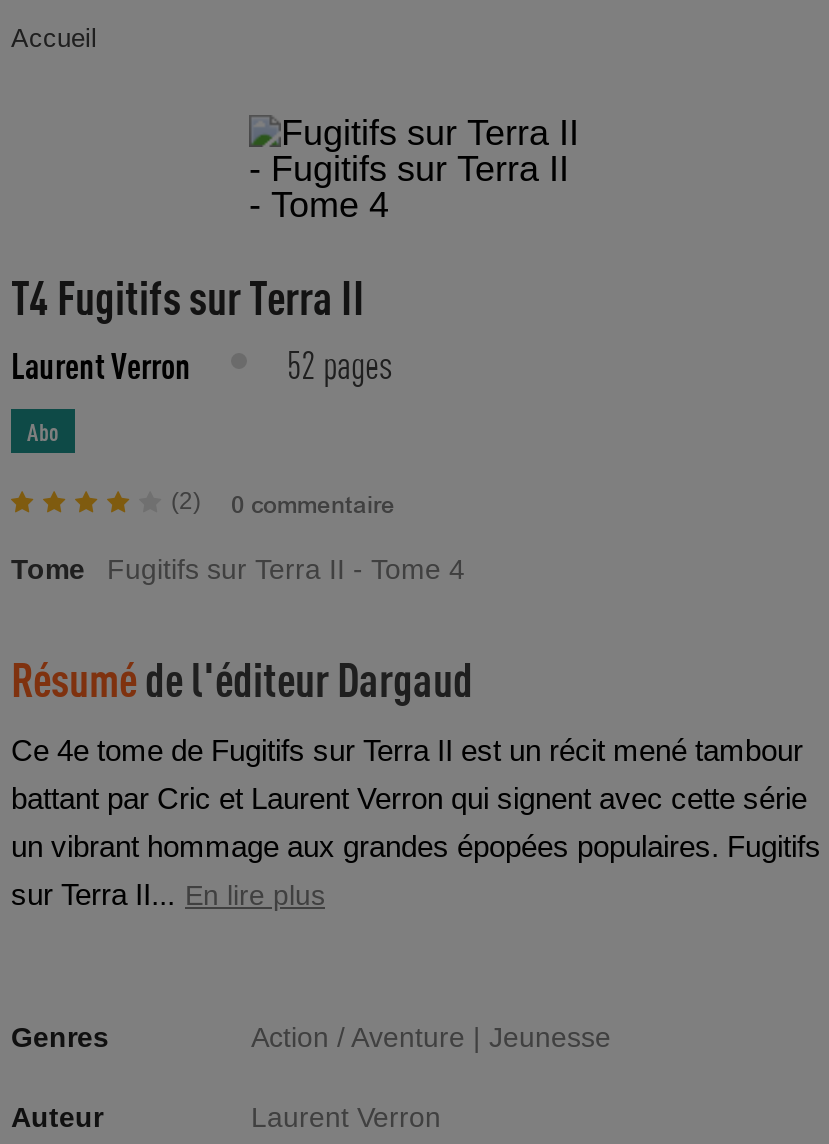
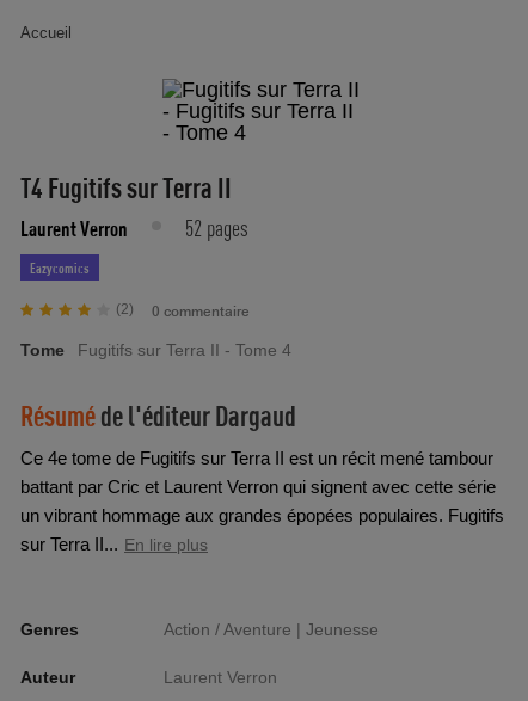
[27,417,59,447] Abo -> [30,259,90,277] Eazycomics

